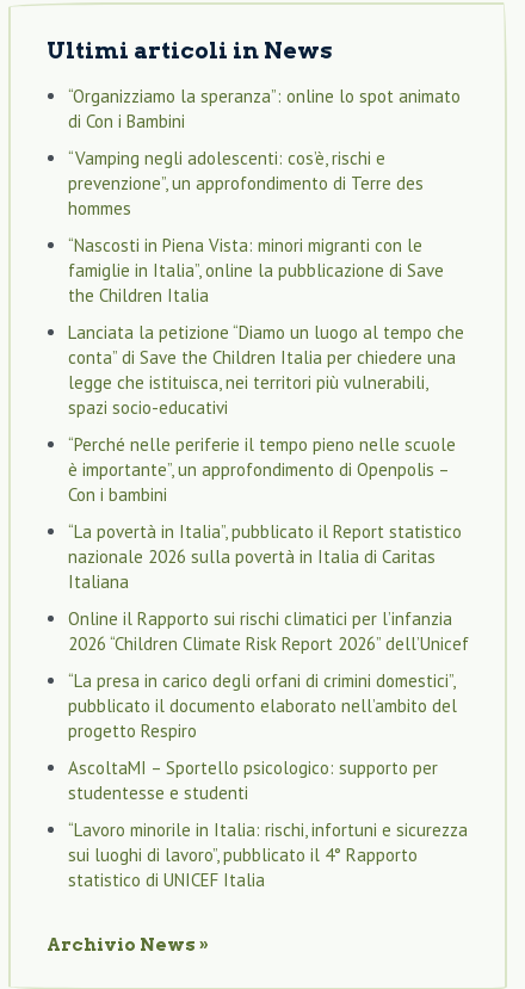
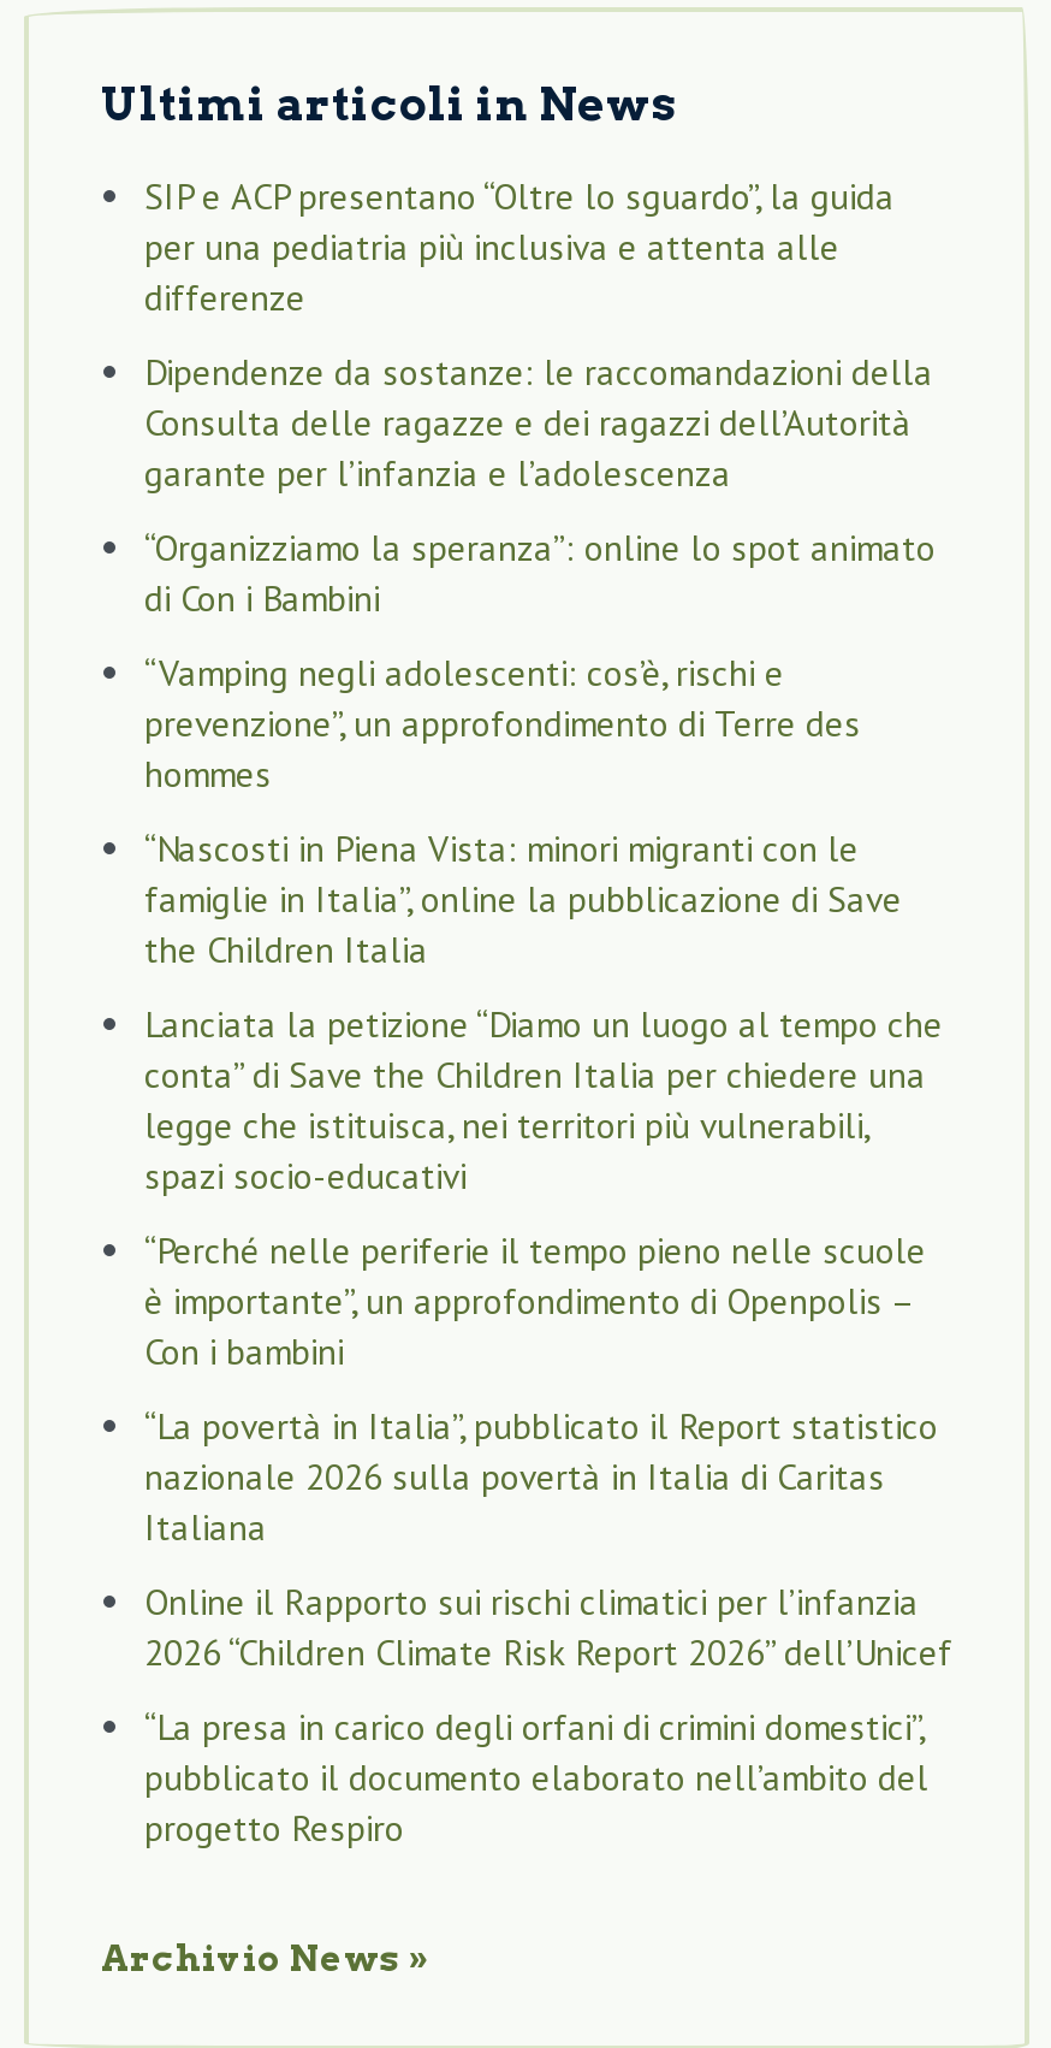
none -> [144,173,933,496] SIP e ACP presentano “Oltre lo sguardo”, la guida | per una pediatria più inclusiva e attenta alle | differenze | Dipendenze da sostanze: le raccomandazioni della | Consulta delle ragazze e dei ragazzi dell’Autorità | garante per l’infanzia e l’adolescenza
moved [68,85,469,742] -> [144,525,952,1851]: “Organizziamo la speranza”: online lo spot animato | di Con i Bambini | “Vamping negli adolescenti: cos’è, rischi e | ... | pubblicato il documento elaborato nell’ambito del | progetto Respiro
[68,756,468,891] AscoltaMI – Sportello psicologico: supporto per | studentesse e studenti | “Lavoro minorile in Italia: rischi, infortuni e sicurezza | sui luoghi di lavoro”, pubblicato il 4° Rapporto | statistico di UNICEF Italia -> none

